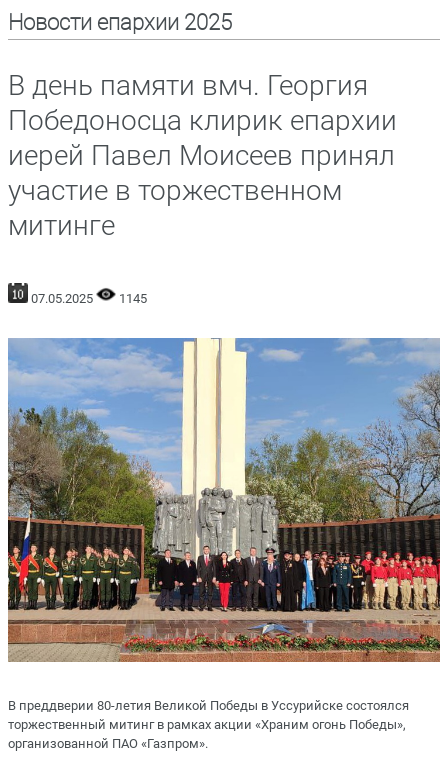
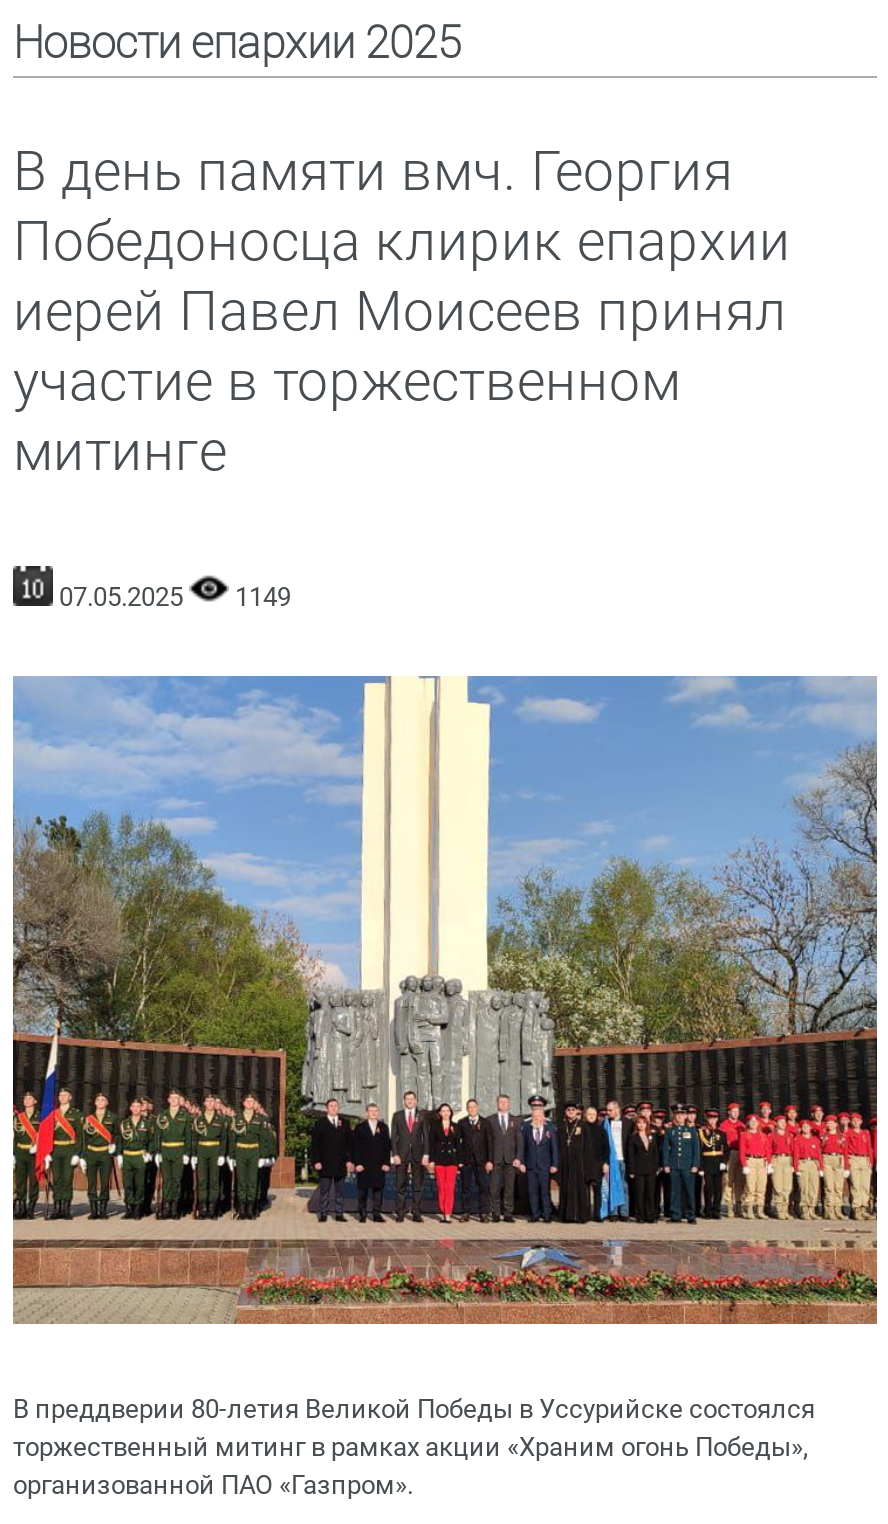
[28,291,147,306] 07.05.2025 1145 -> [53,581,291,611] 07.05.2025 1149

